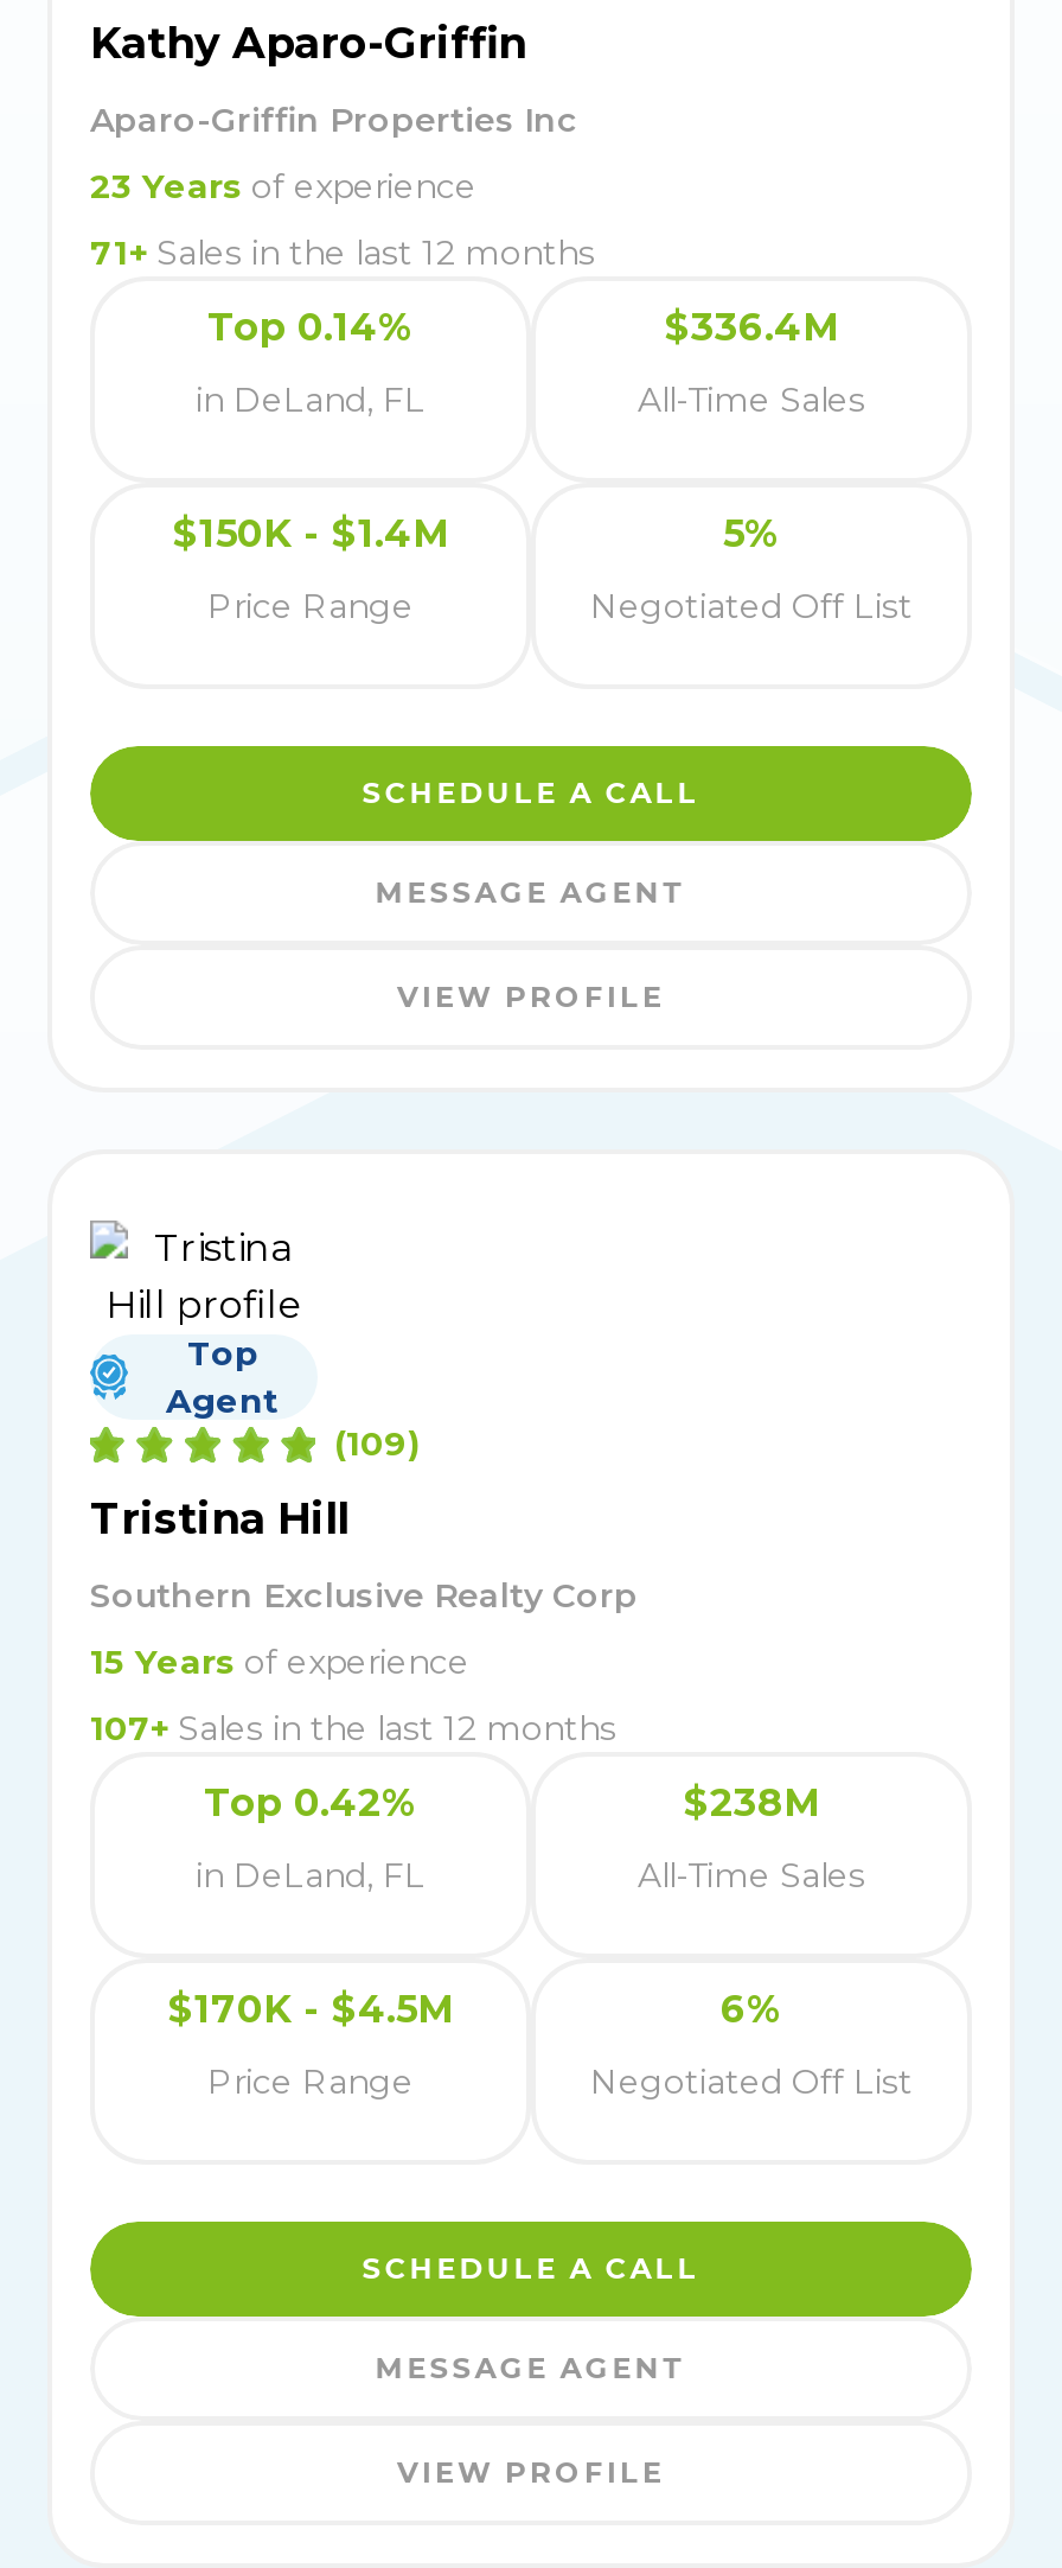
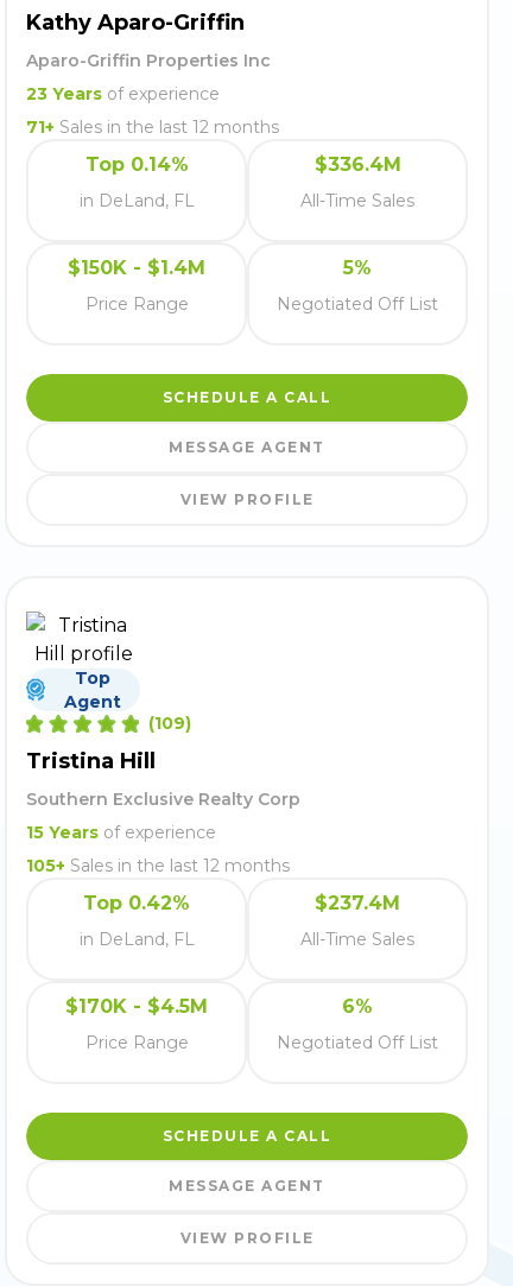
[90,1707,616,1750] 107+ Sales in the last 12 months -> [26,855,290,876] 105+ Sales in the last 12 months
[684,1780,819,1825] $238M -> [315,892,400,914] $237.4M

